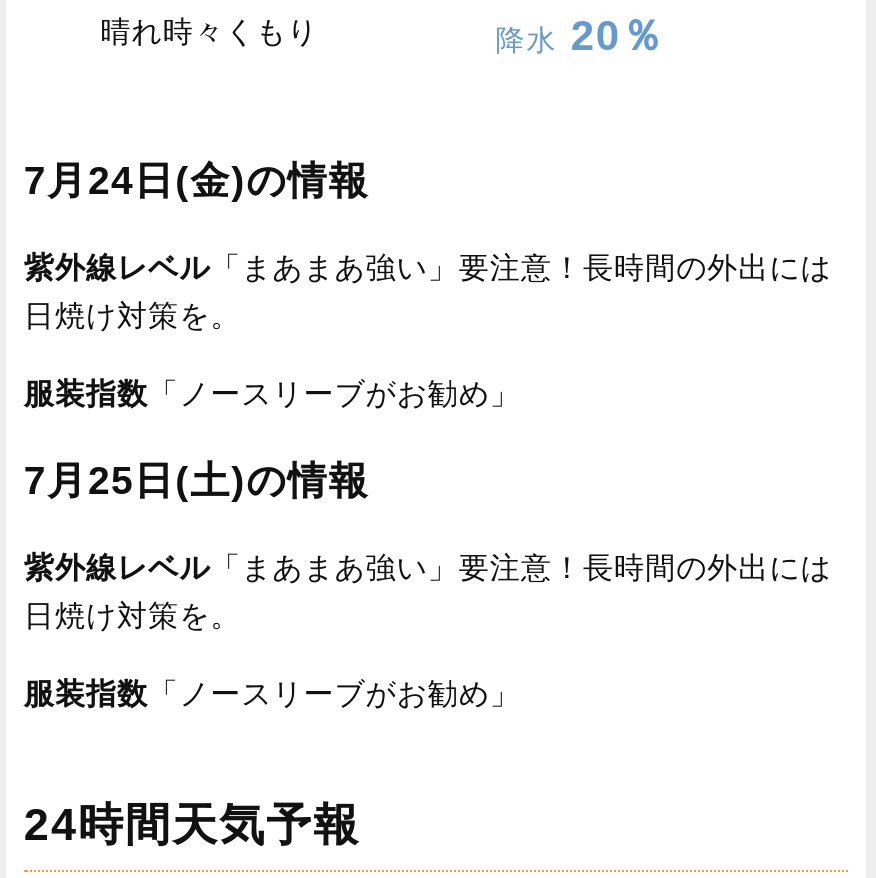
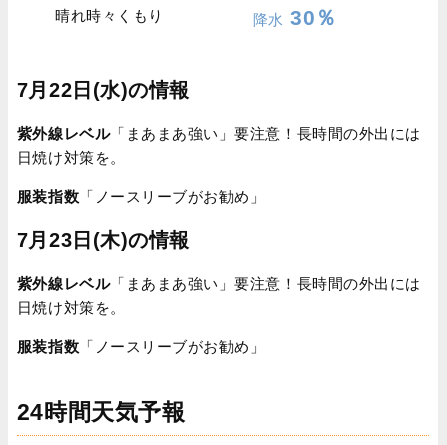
[495,12,664,58] 降水20％ -> [253,6,337,29] 降水30％
[24,158,370,202] 7月24日(金)の情報 -> [17,79,190,101] 7月22日(水)の情報
[24,458,370,502] 7月25日(土)の情報 -> [17,229,190,251] 7月23日(木)の情報

